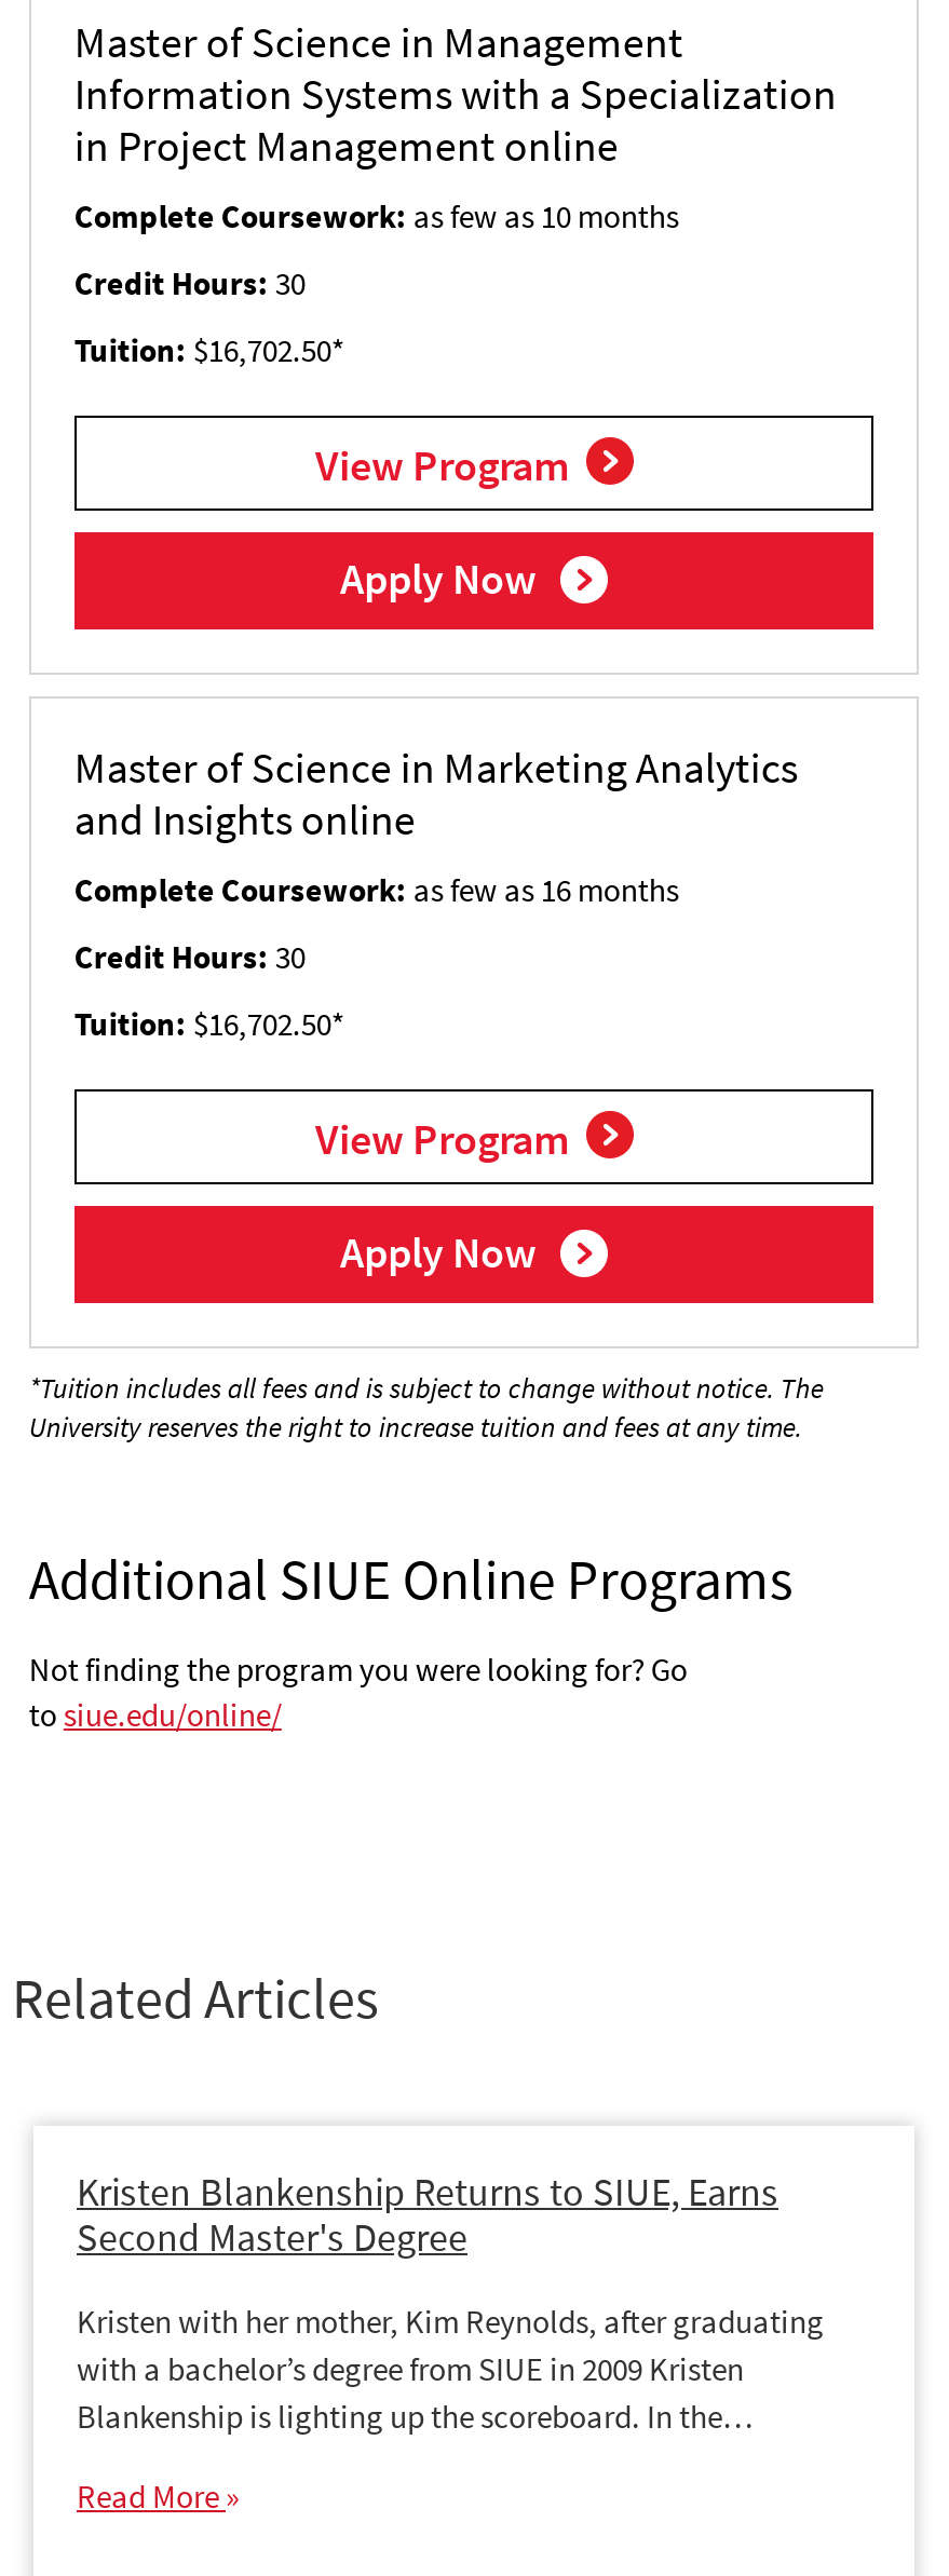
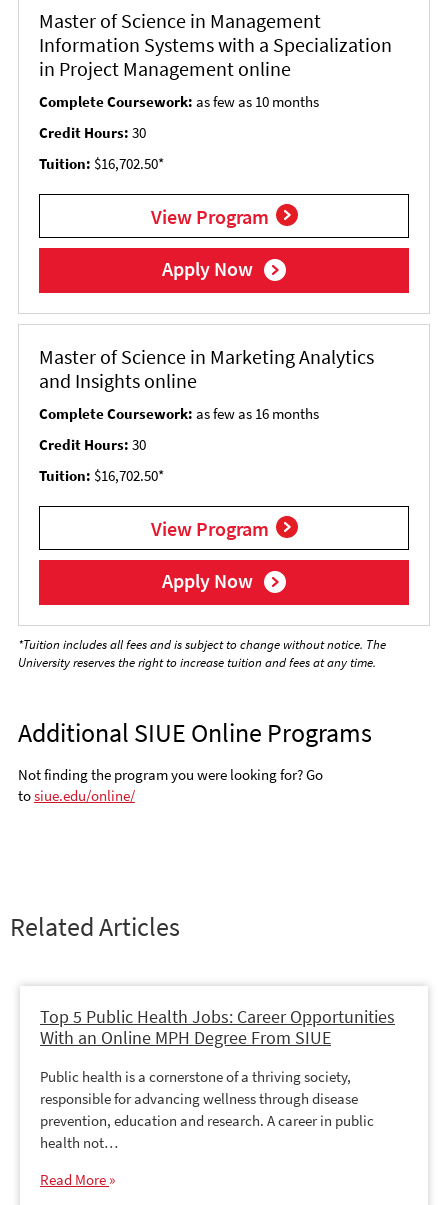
[77,2167,778,2262] Kristen Blankenship Returns to SIUE, Earns | Second Master's Degree -> [40,1005,395,1049] Top 5 Public Health Jobs: Career Opportunities | With an Online MPH Degree From SIUE
[77,2301,824,2437] Kristen with her mother, Kim Reynolds, after graduating | with a bachelor’s degree from SIUE in 2009 Kristen | Blankenship is lighting up the scoreboard. In the… -> [40,1067,374,1152] Public health is a cornerstone of a thriving society, | responsible for advancing wellness through disease | prevention, education and research. A career in public | health not…

